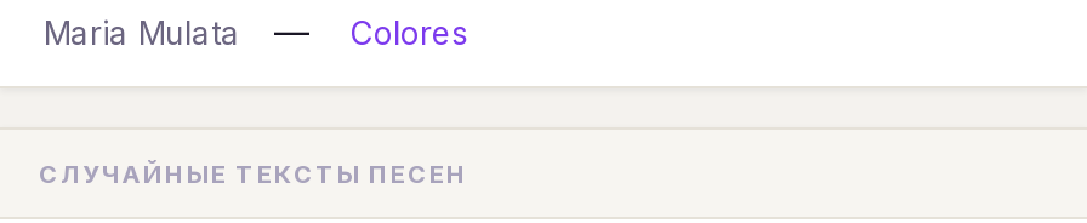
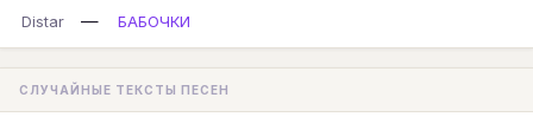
[44,13,240,52] Maria Mulata -> [21,12,64,31] Distar
[349,13,468,52] Colores -> [118,12,190,31] БАБОЧКИ

